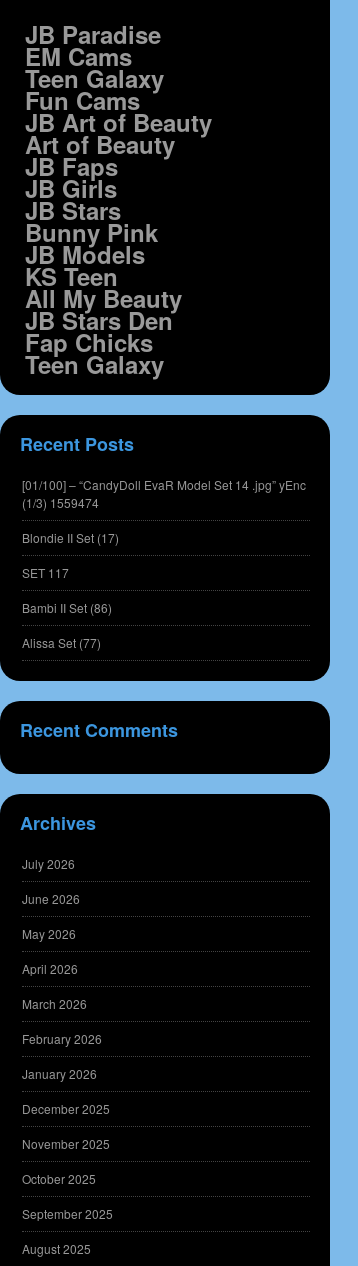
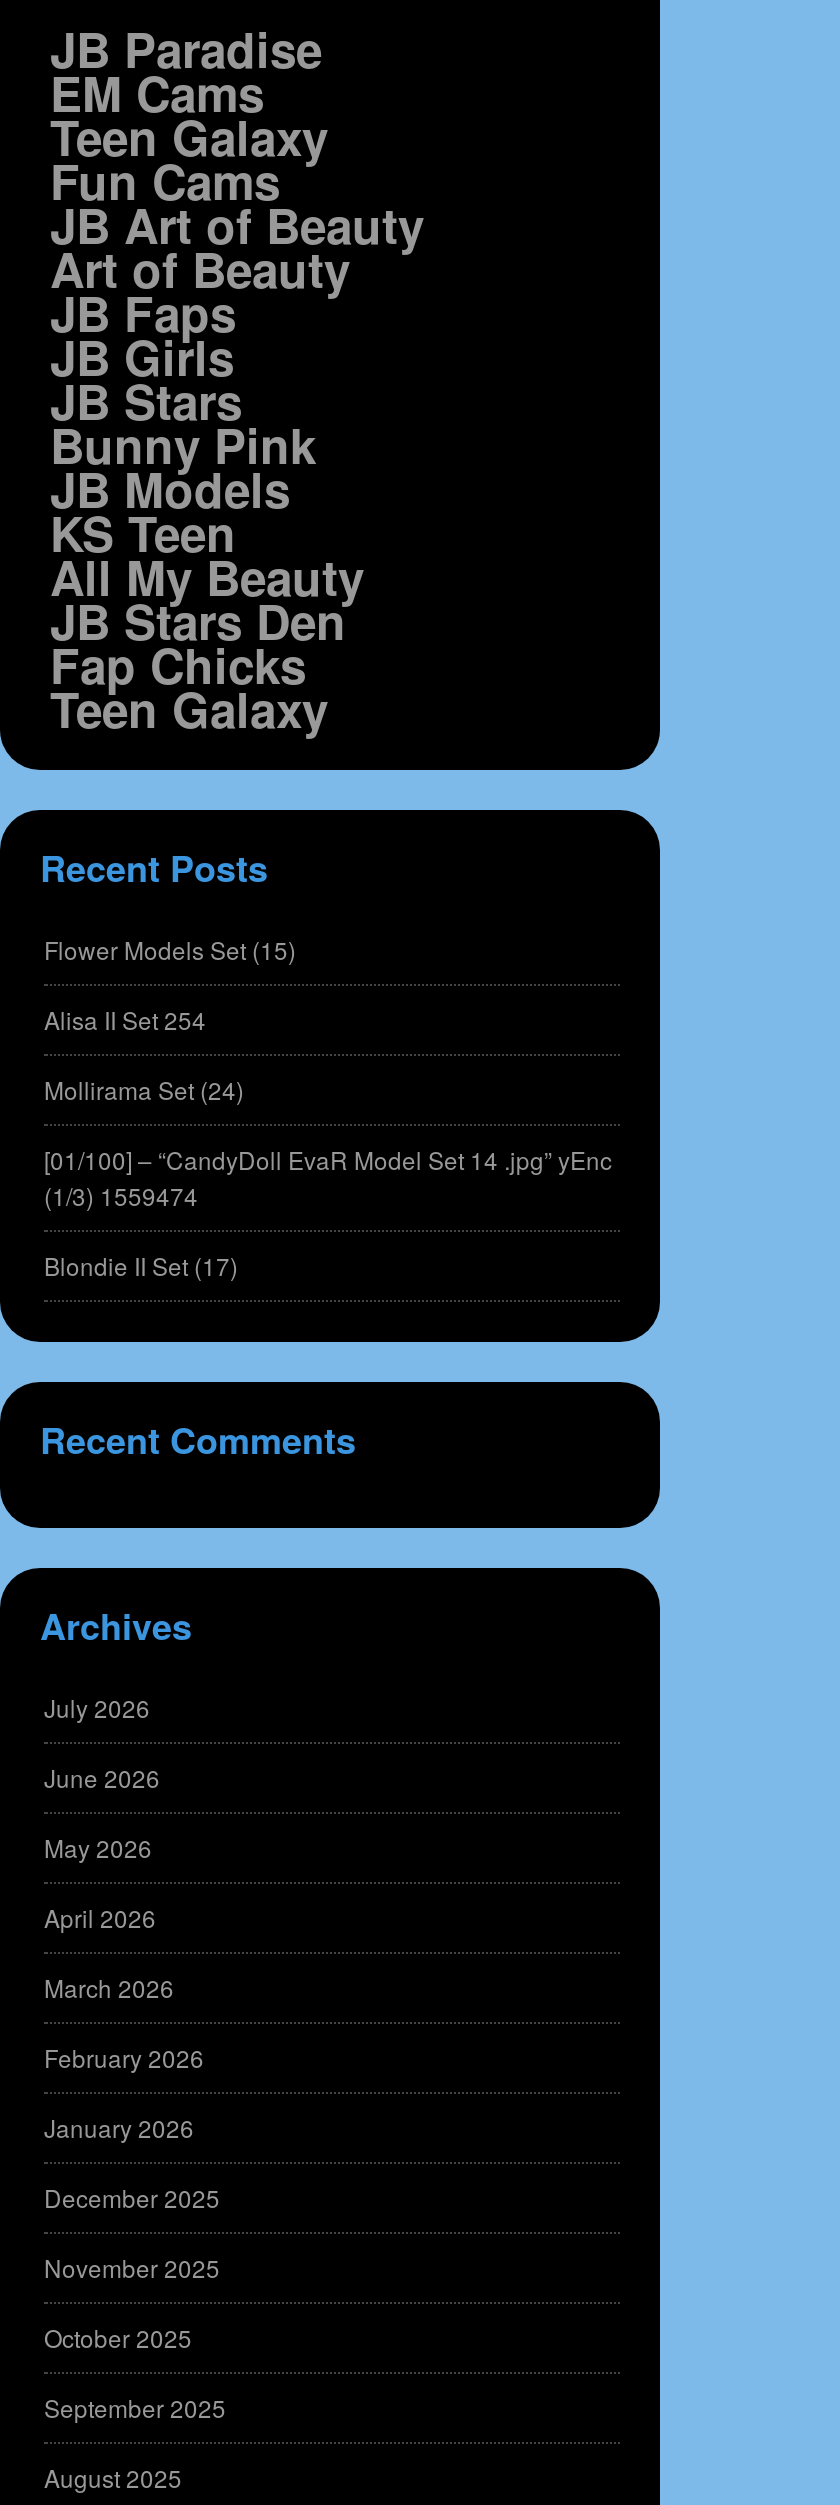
none -> [44,932,296,1106] Flower Models Set (15) | Alisa II Set 254 | Mollirama Set (24)
moved [22,476,306,546] -> [44,1142,612,1282]: [01/100] – “CandyDoll EvaR Model Set 14 .jpg” yEnc | (1/3) 1559474 | Blondie II Set (17)
[22,564,112,651] SET 117 | Bambi II Set (86) | Alissa Set (77) -> none

